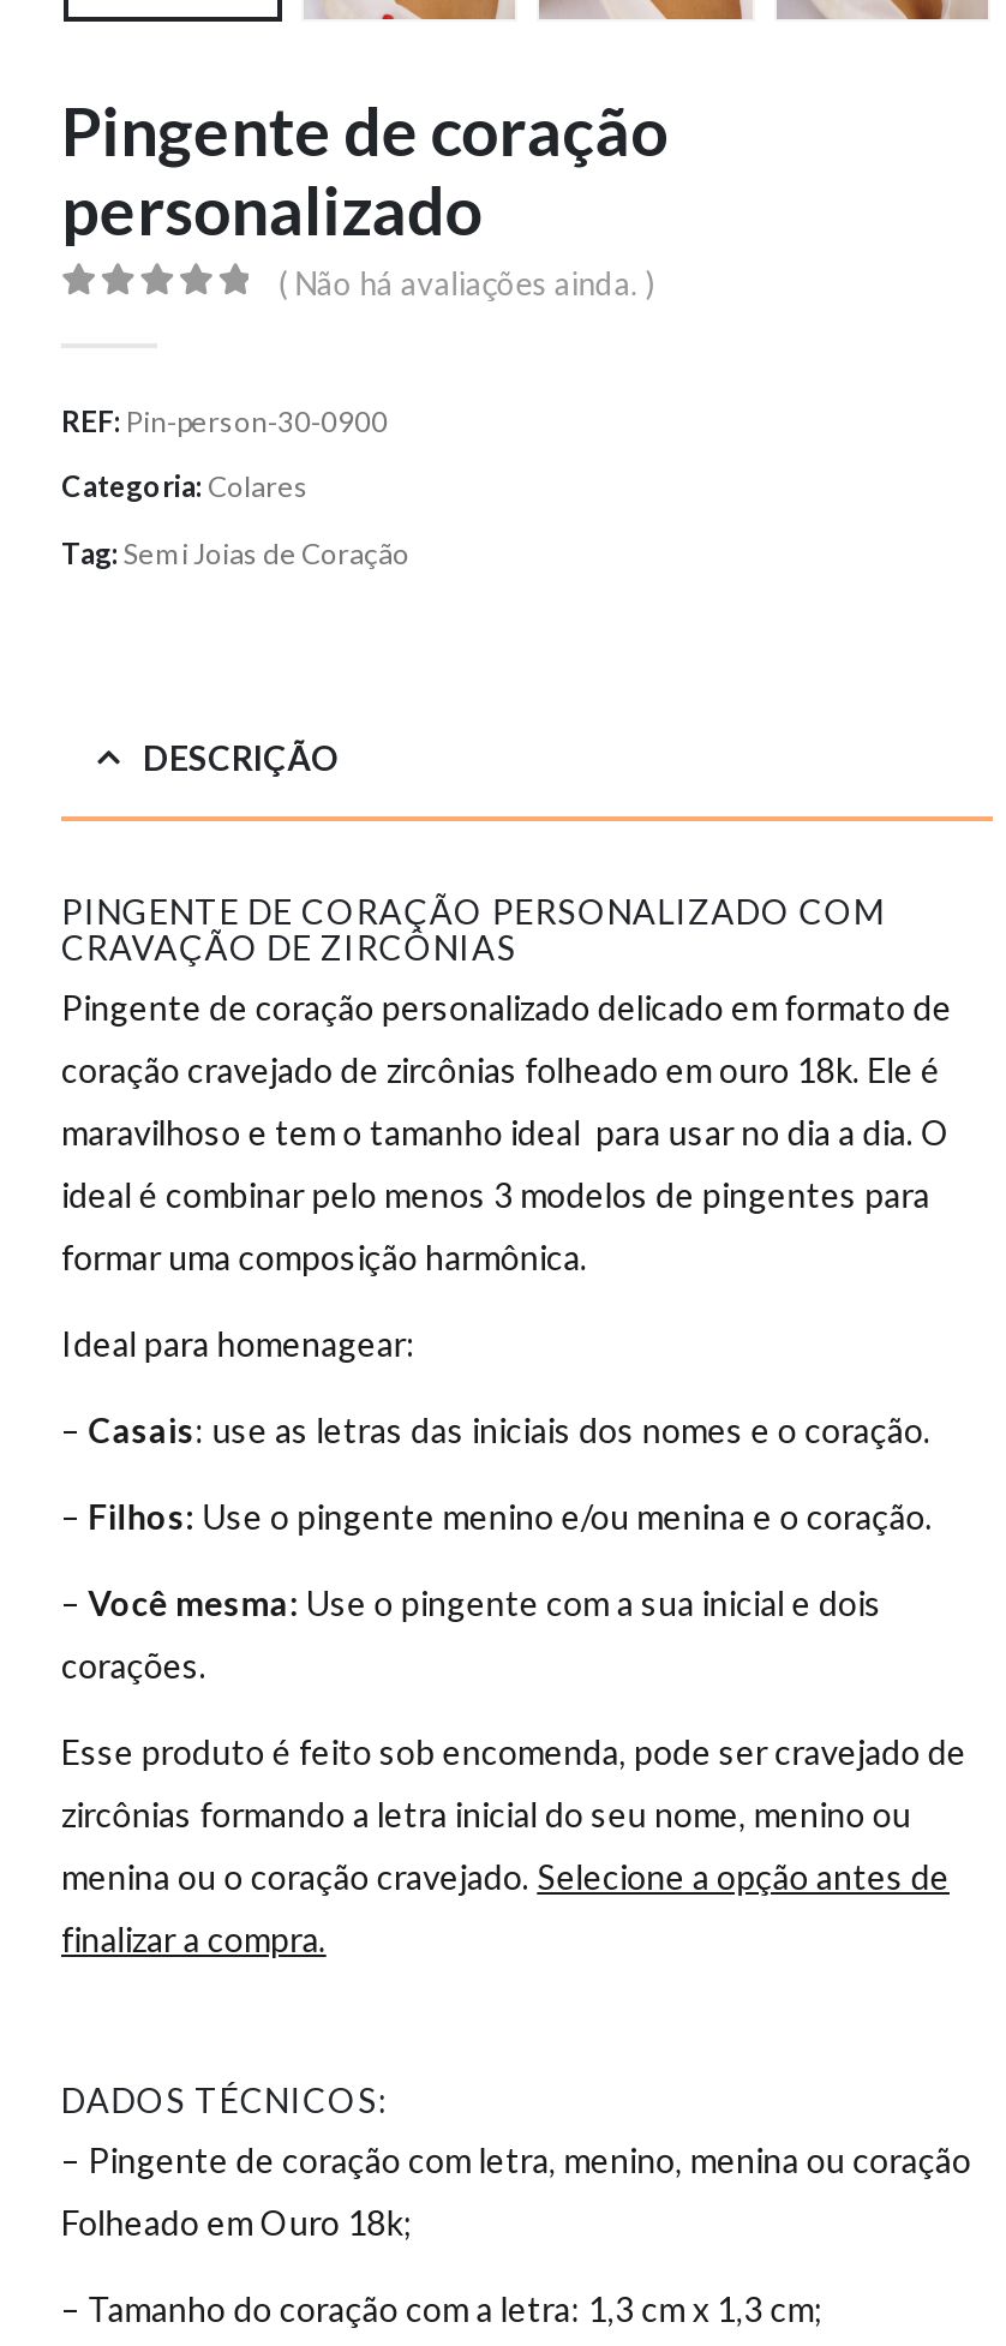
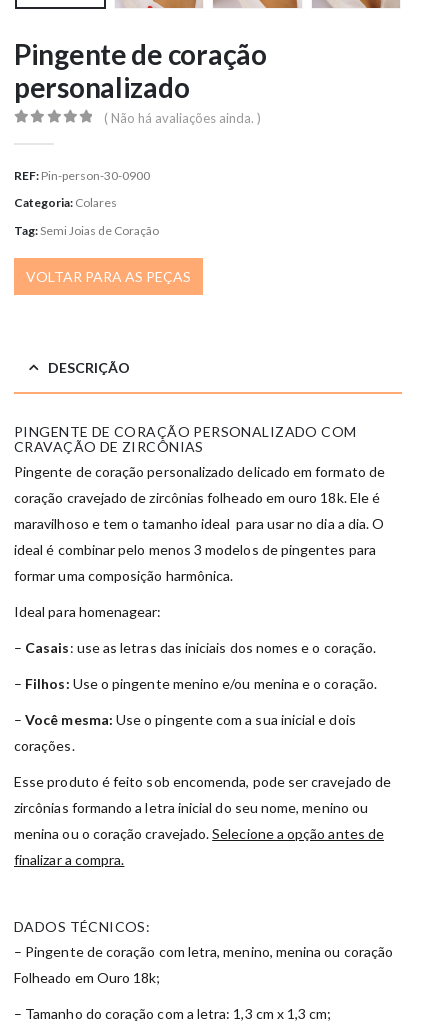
none -> [26,268,191,285] VOLTAR PARA AS PEÇAS

